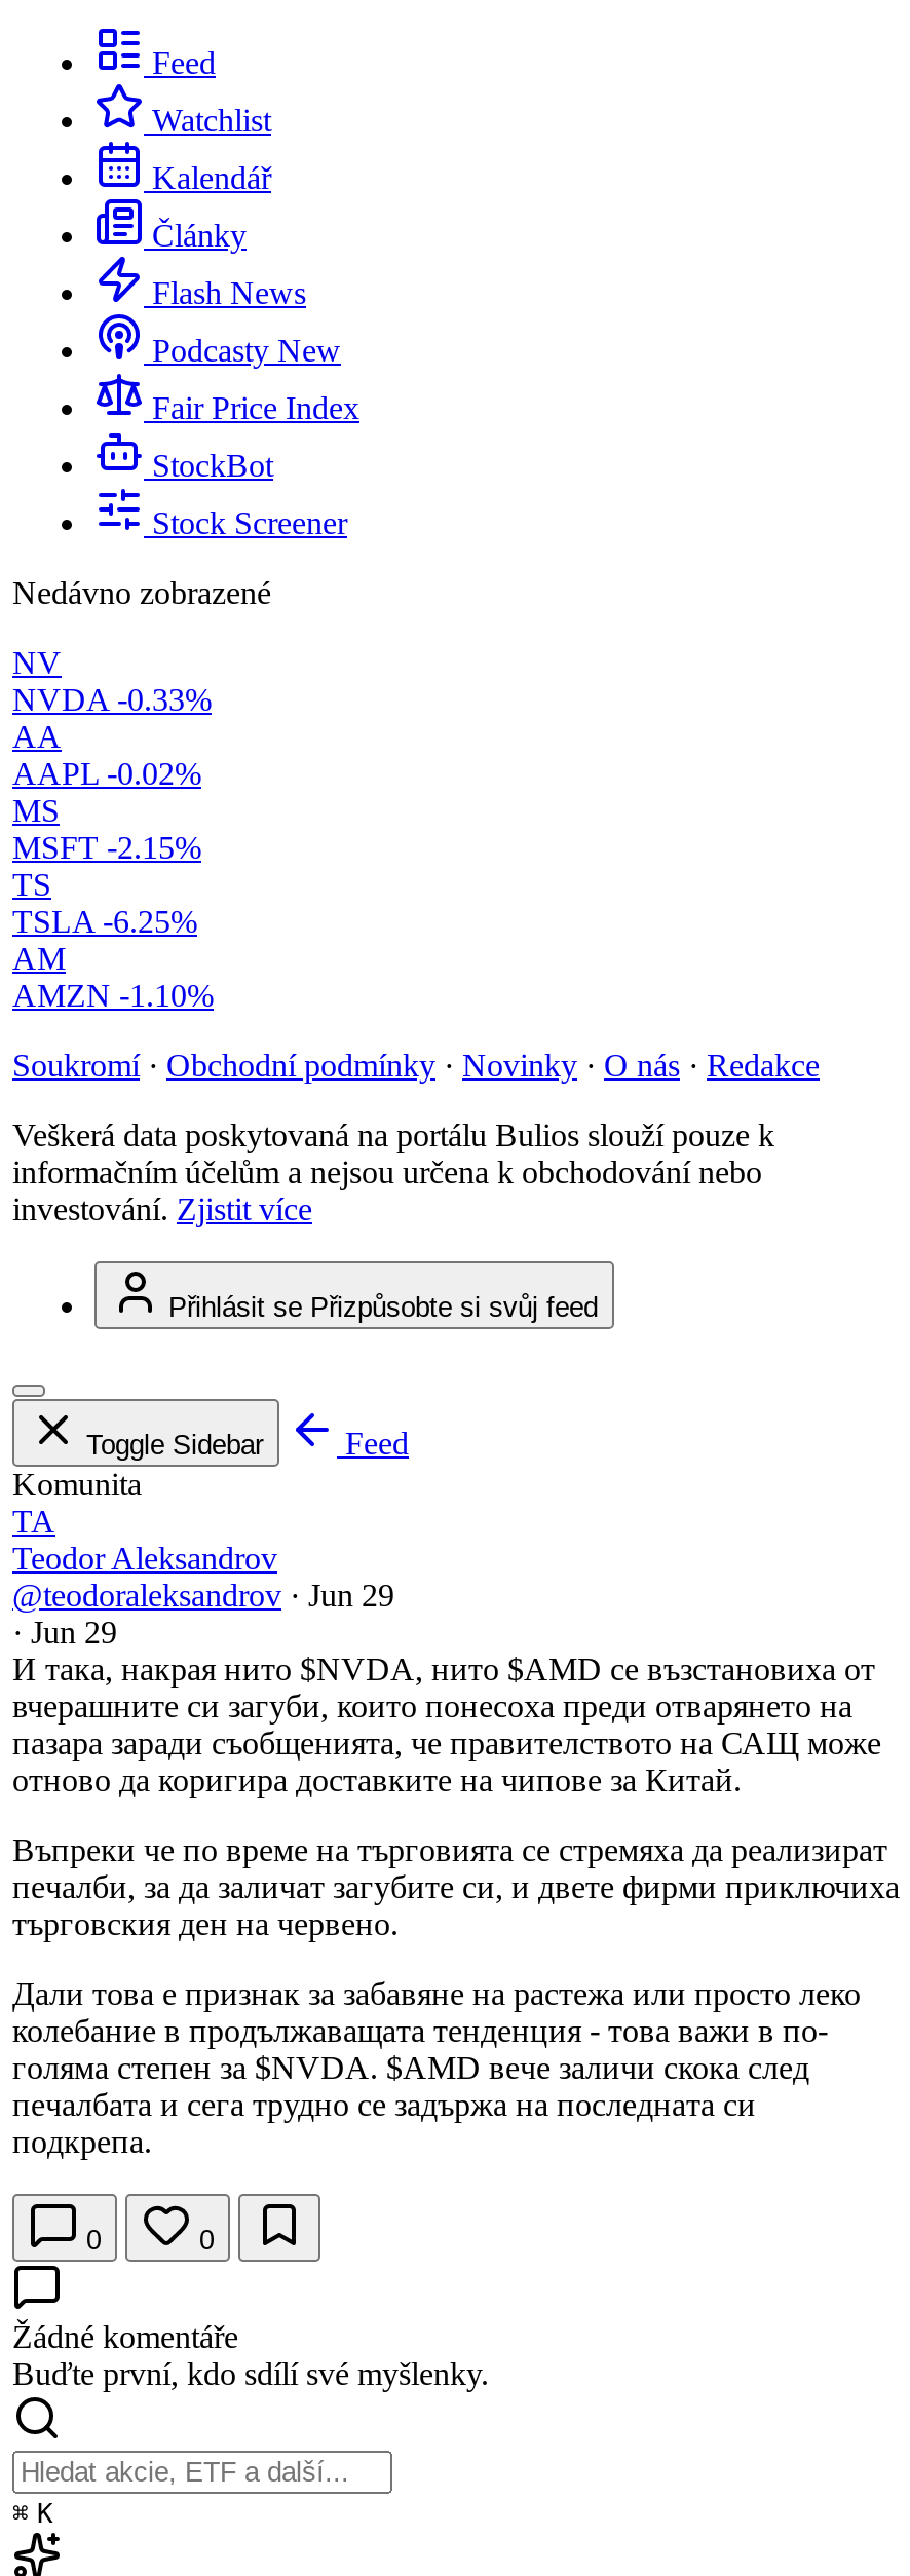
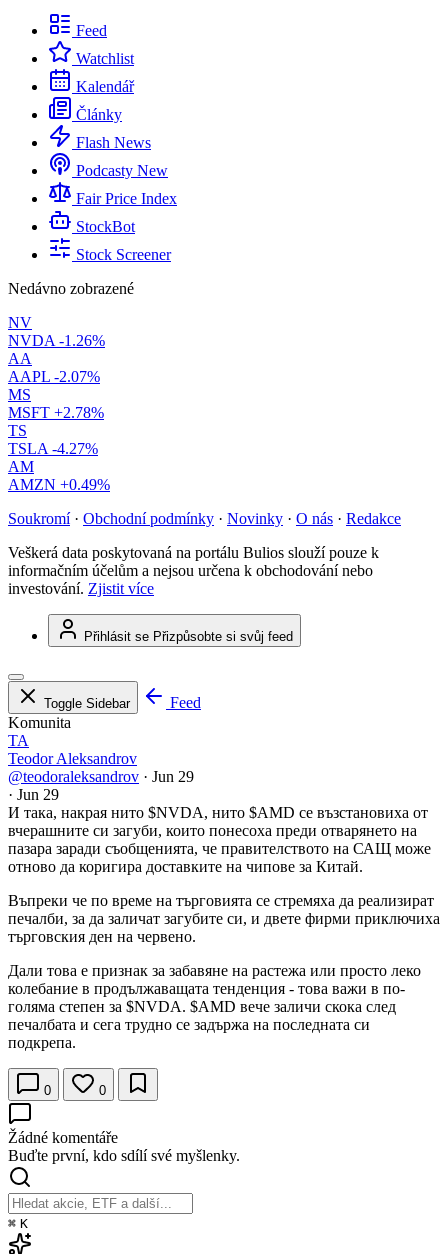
[12,682,212,717] NVDA -0.33% -> [8,332,105,349] NVDA -1.26%
[12,756,201,791] AAPL -0.02% -> [8,368,100,385] AAPL -2.07%
[12,830,201,865] MSFT -2.15% -> [8,404,104,421] MSFT +2.78%
[12,904,197,939] TSLA -6.25% -> [8,440,98,457] TSLA -4.27%
[12,978,214,1013] AMZN -1.10% -> [8,476,110,493] AMZN +0.49%

